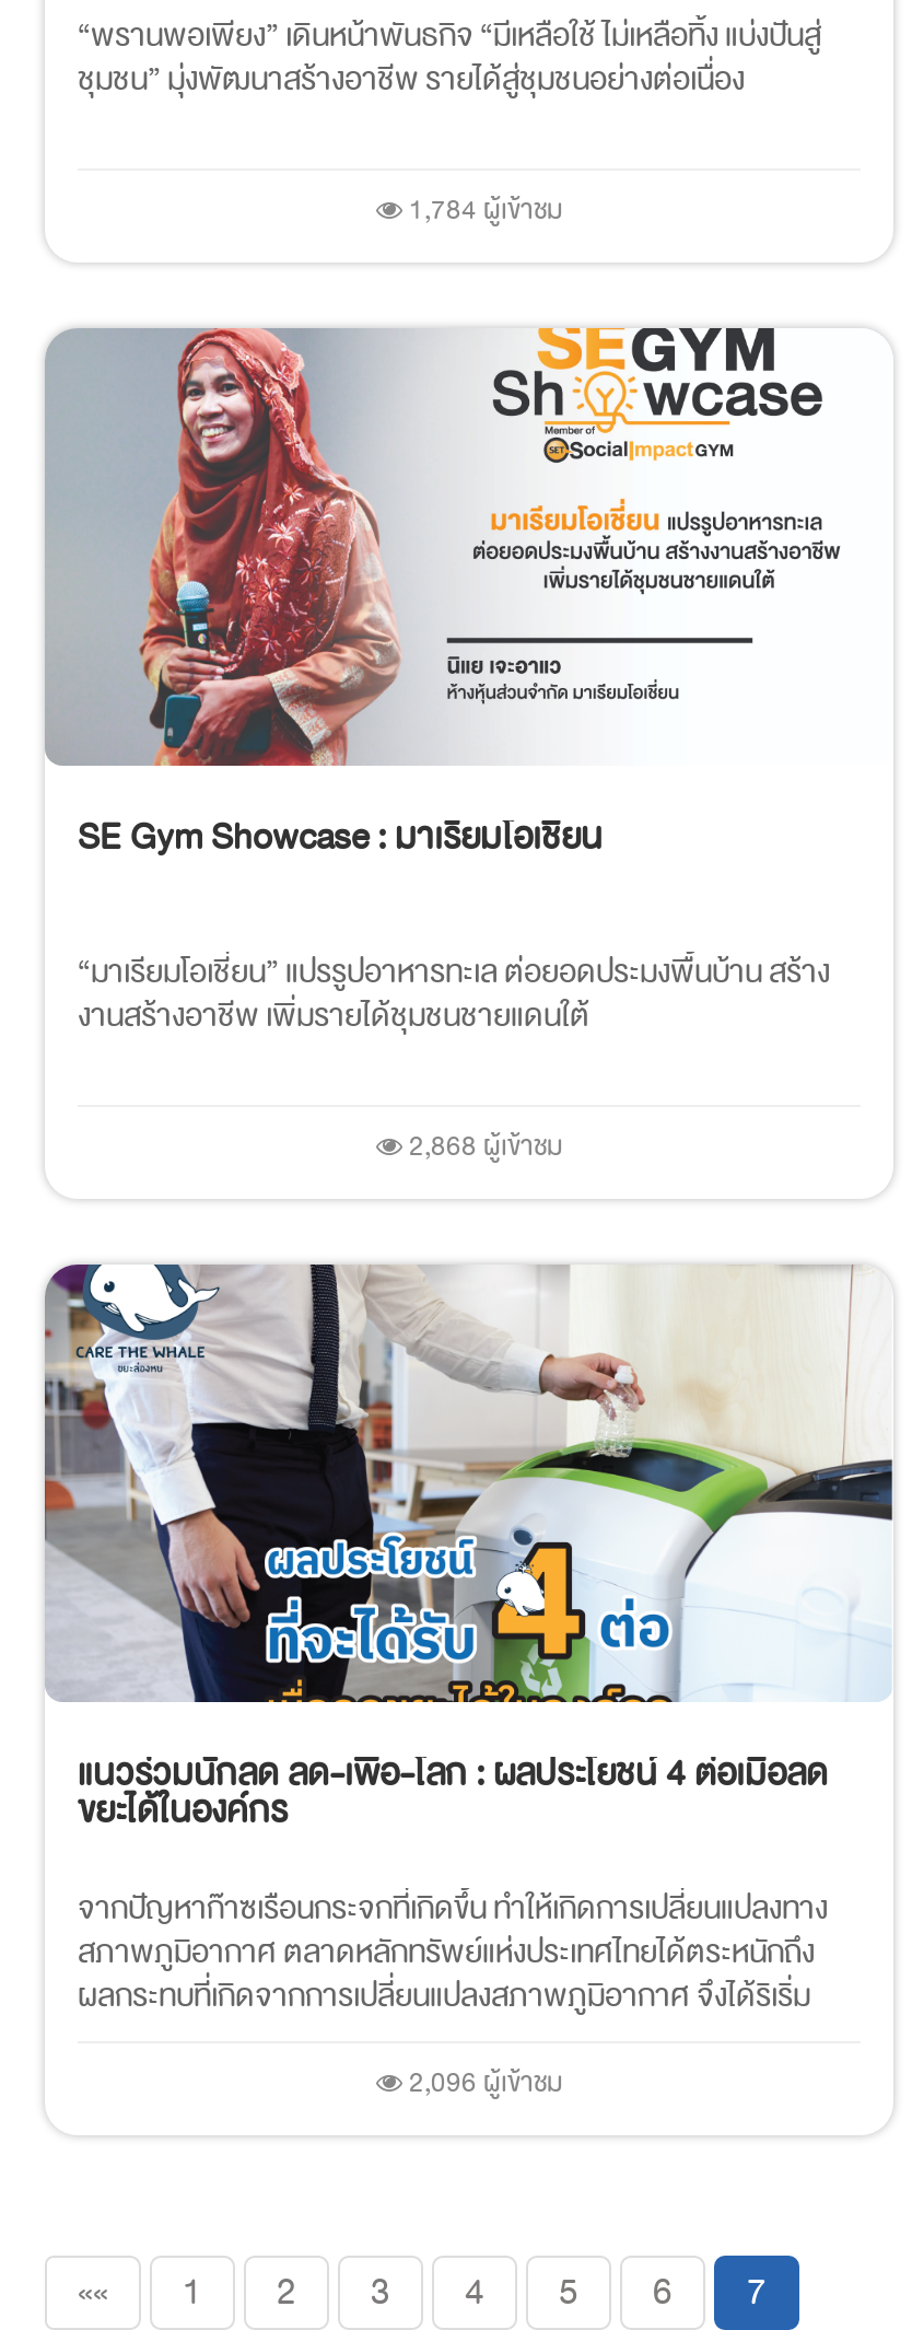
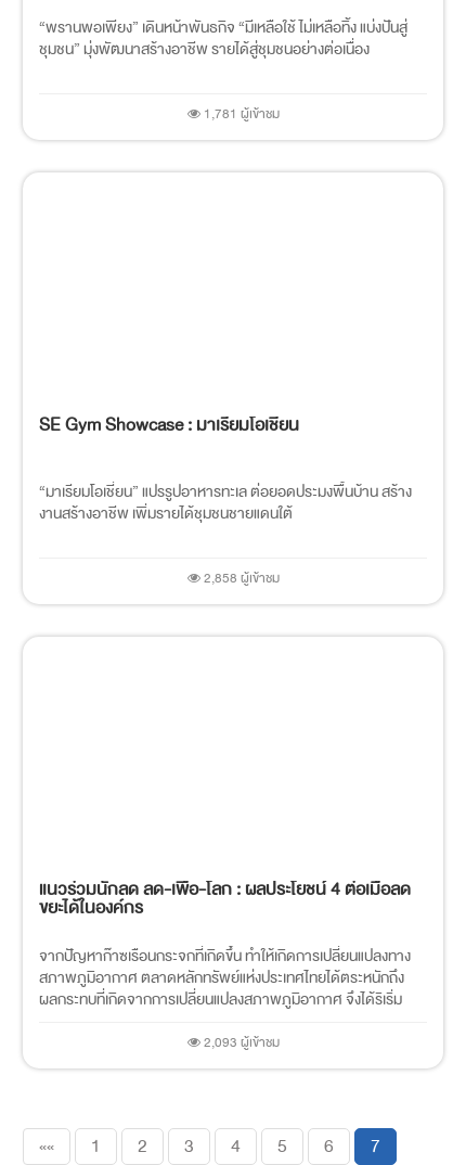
[402,188,562,232] 1,784 ผู้เข้าชม -> [200,103,279,125] 1,781 ผู้เข้าชม
[45,326,841,768] [image] -> none
[402,1125,562,1168] 2,868 ผู้เข้าชม -> [200,567,279,589] 2,858 ผู้เข้าชม
[43,1262,896,1704] [image] -> none
[402,2061,562,2105] 2,096 ผู้เข้าชม -> [200,1032,279,1053] 2,093 ผู้เข้าชม

